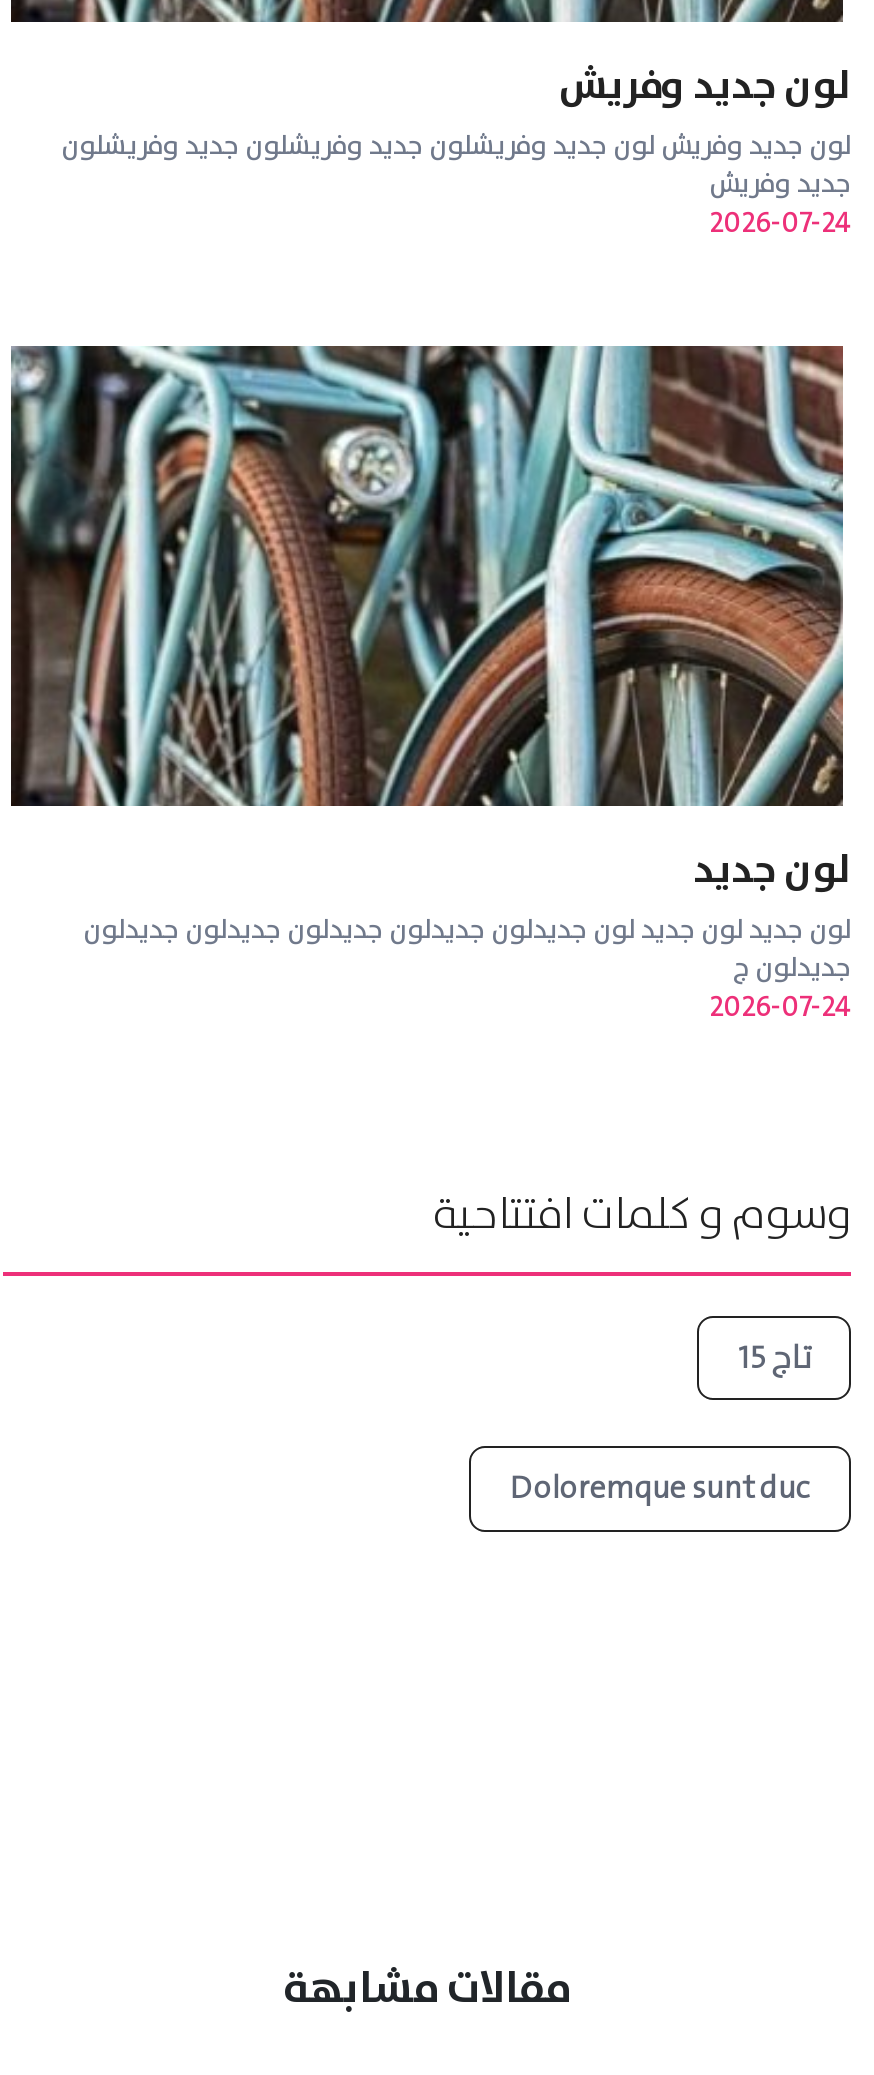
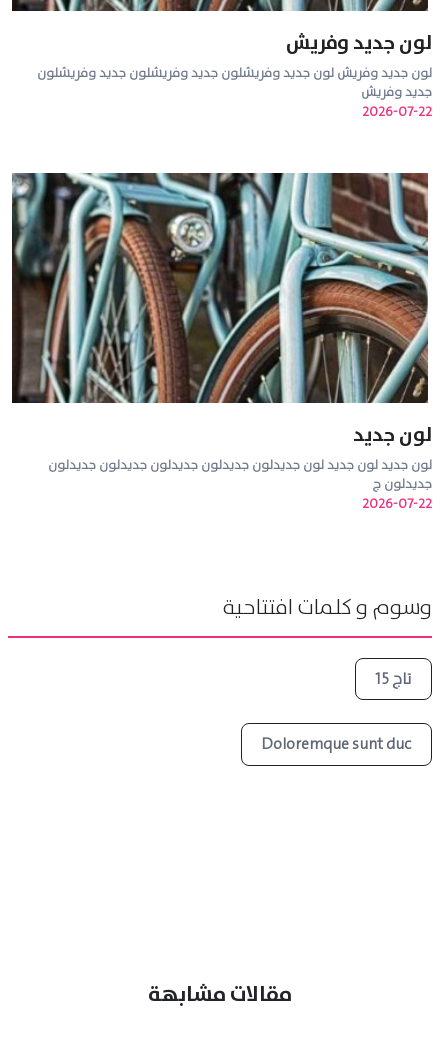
[709,202,851,246] 2026-07-24 -> [362,101,432,123] 2026-07-22
[709,986,851,1030] 2026-07-24 -> [362,493,432,515] 2026-07-22

